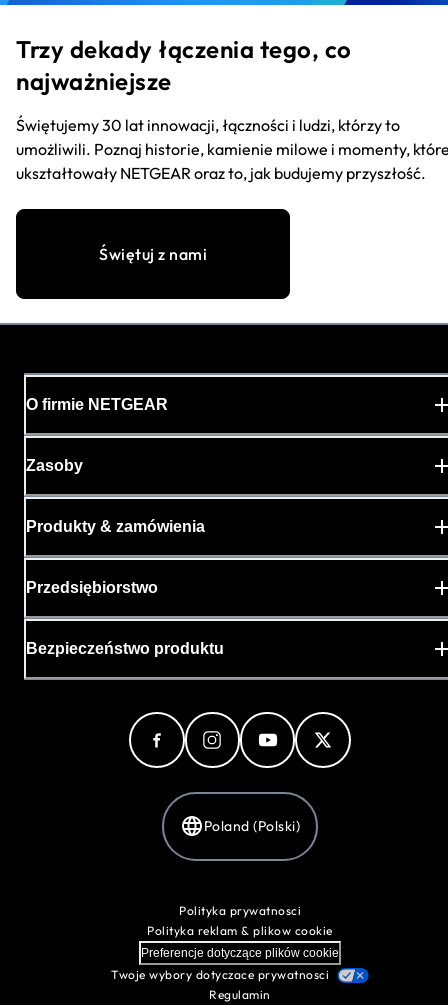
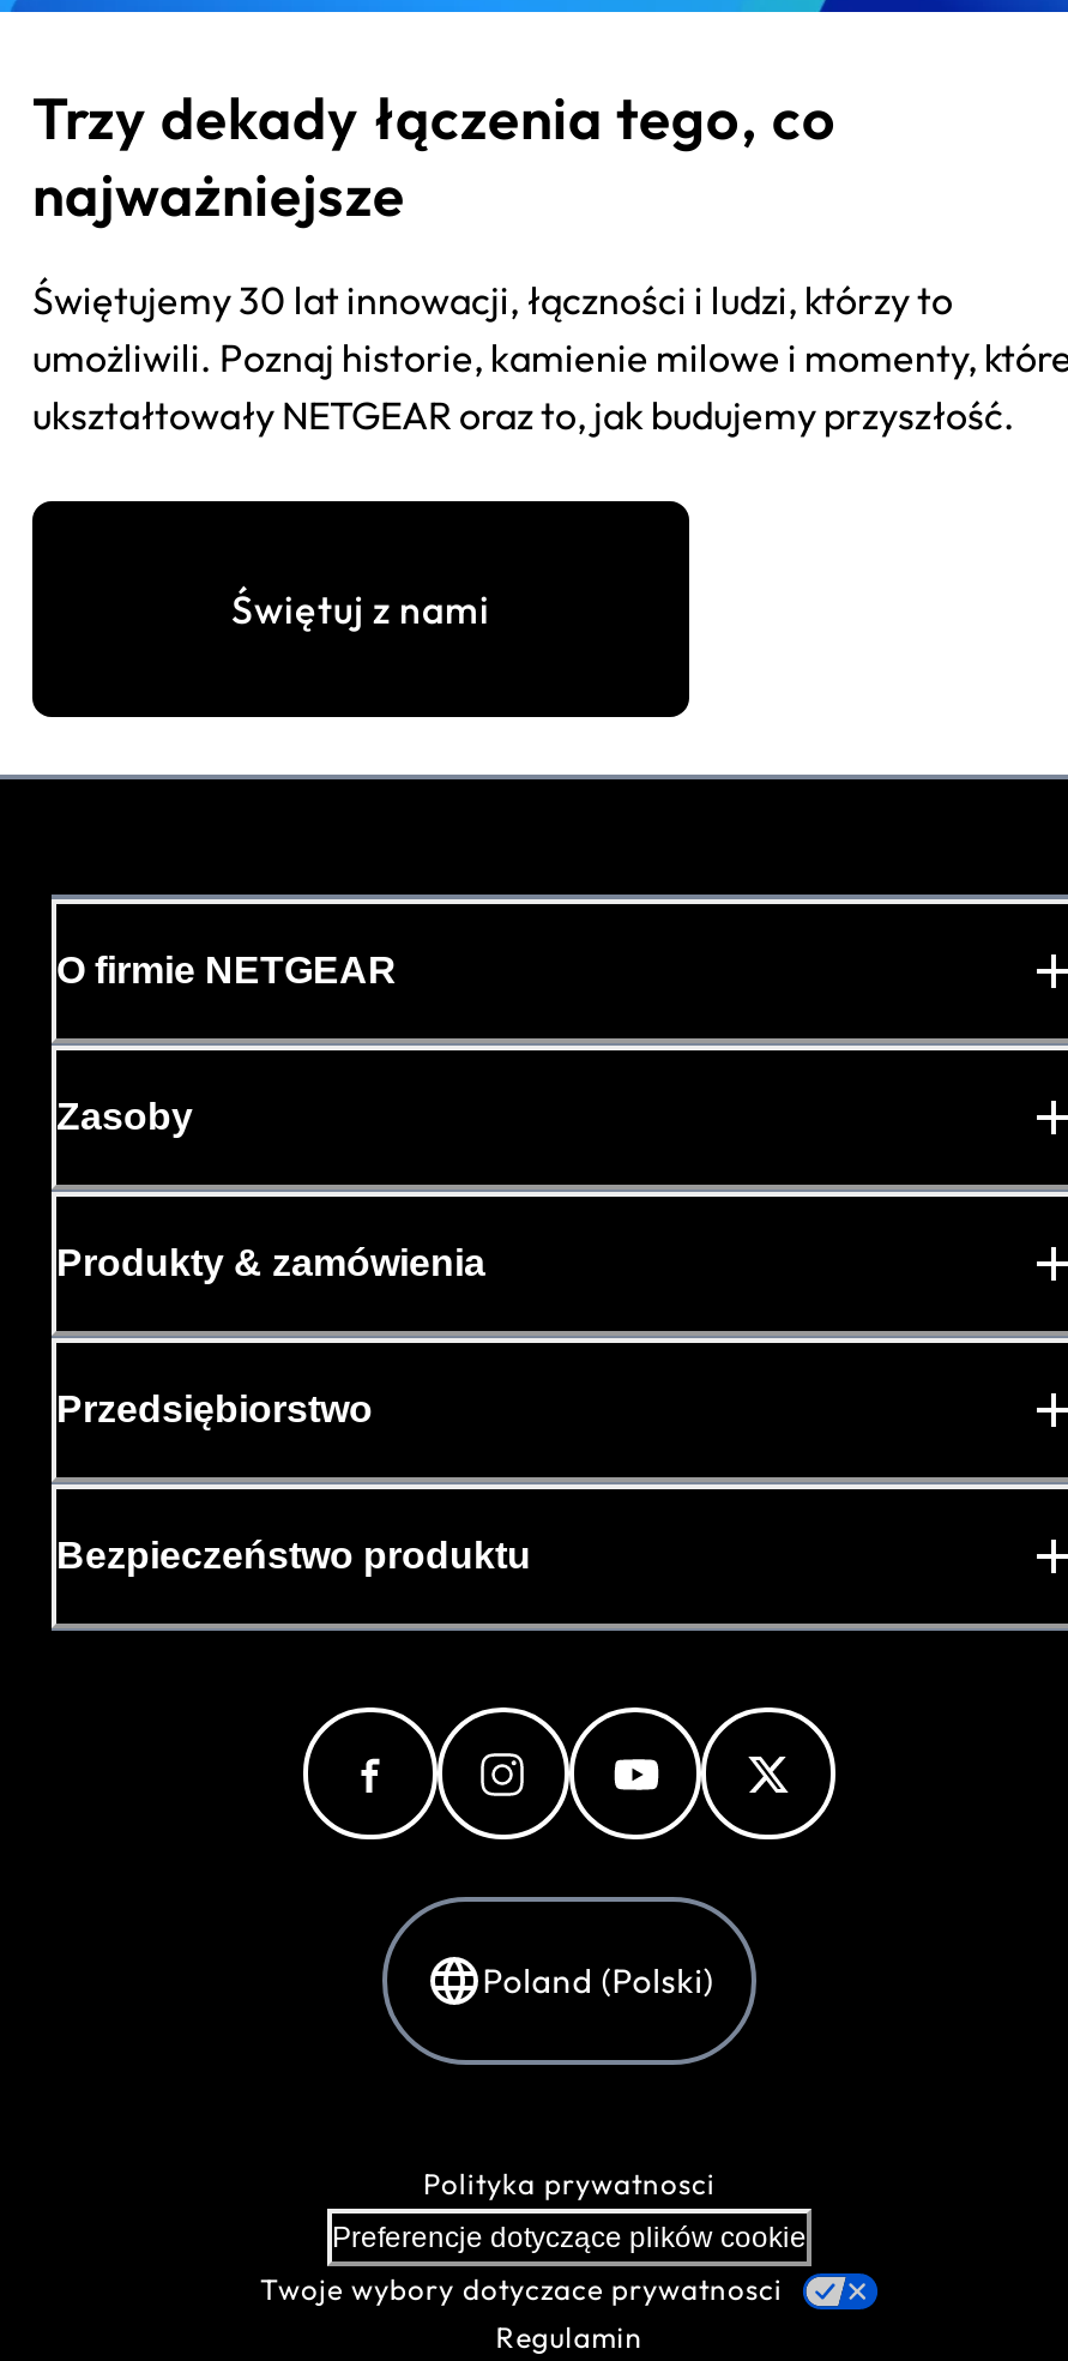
[147,923,333,938] Polityka reklam & plikow cookie -> none

